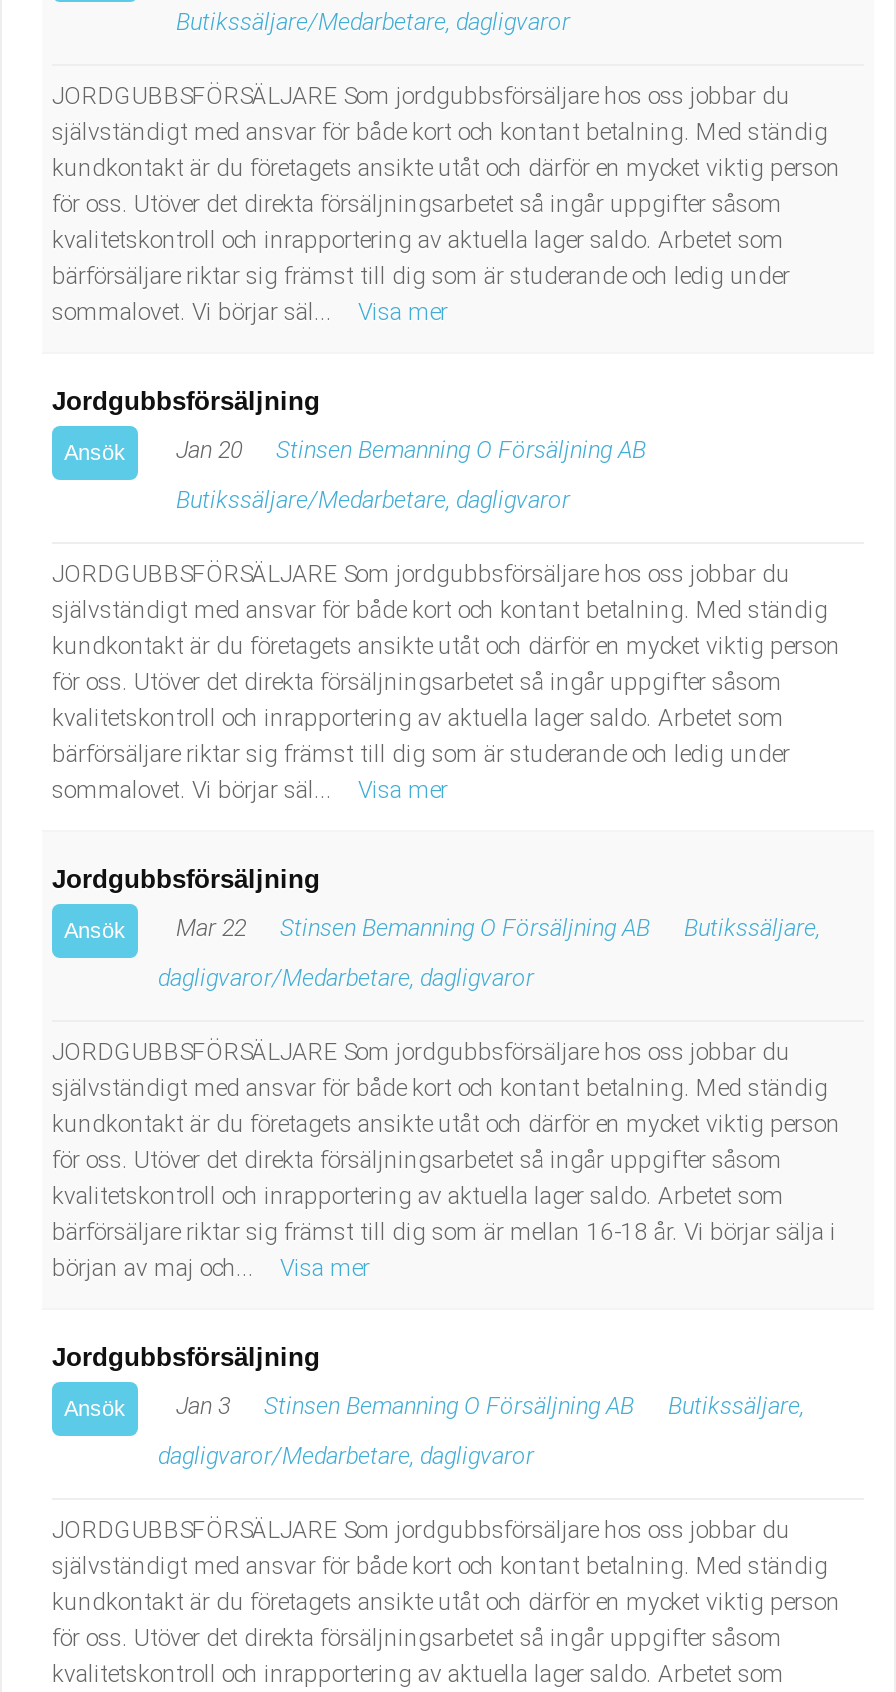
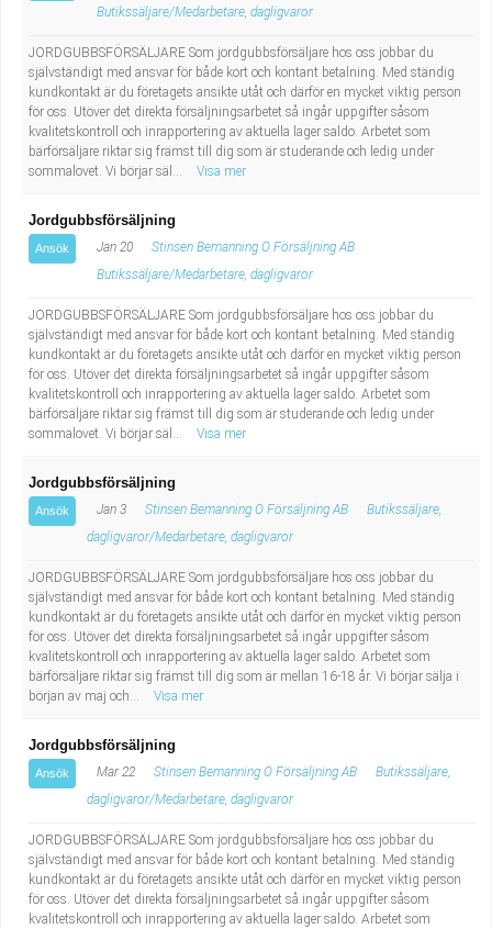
[64,914,820,942] Ansök Mar 22 Stinsen Bemanning O Försäljning AB Butikssäljare, -> [35,502,441,517] Ansök Jan 3 Stinsen Bemanning O Försäljning AB Butikssäljare,
[64,1392,804,1420] Ansök Jan 3 Stinsen Bemanning O Försäljning AB Butikssäljare, -> [35,764,450,780] Ansök Mar 22 Stinsen Bemanning O Försäljning AB Butikssäljare,

